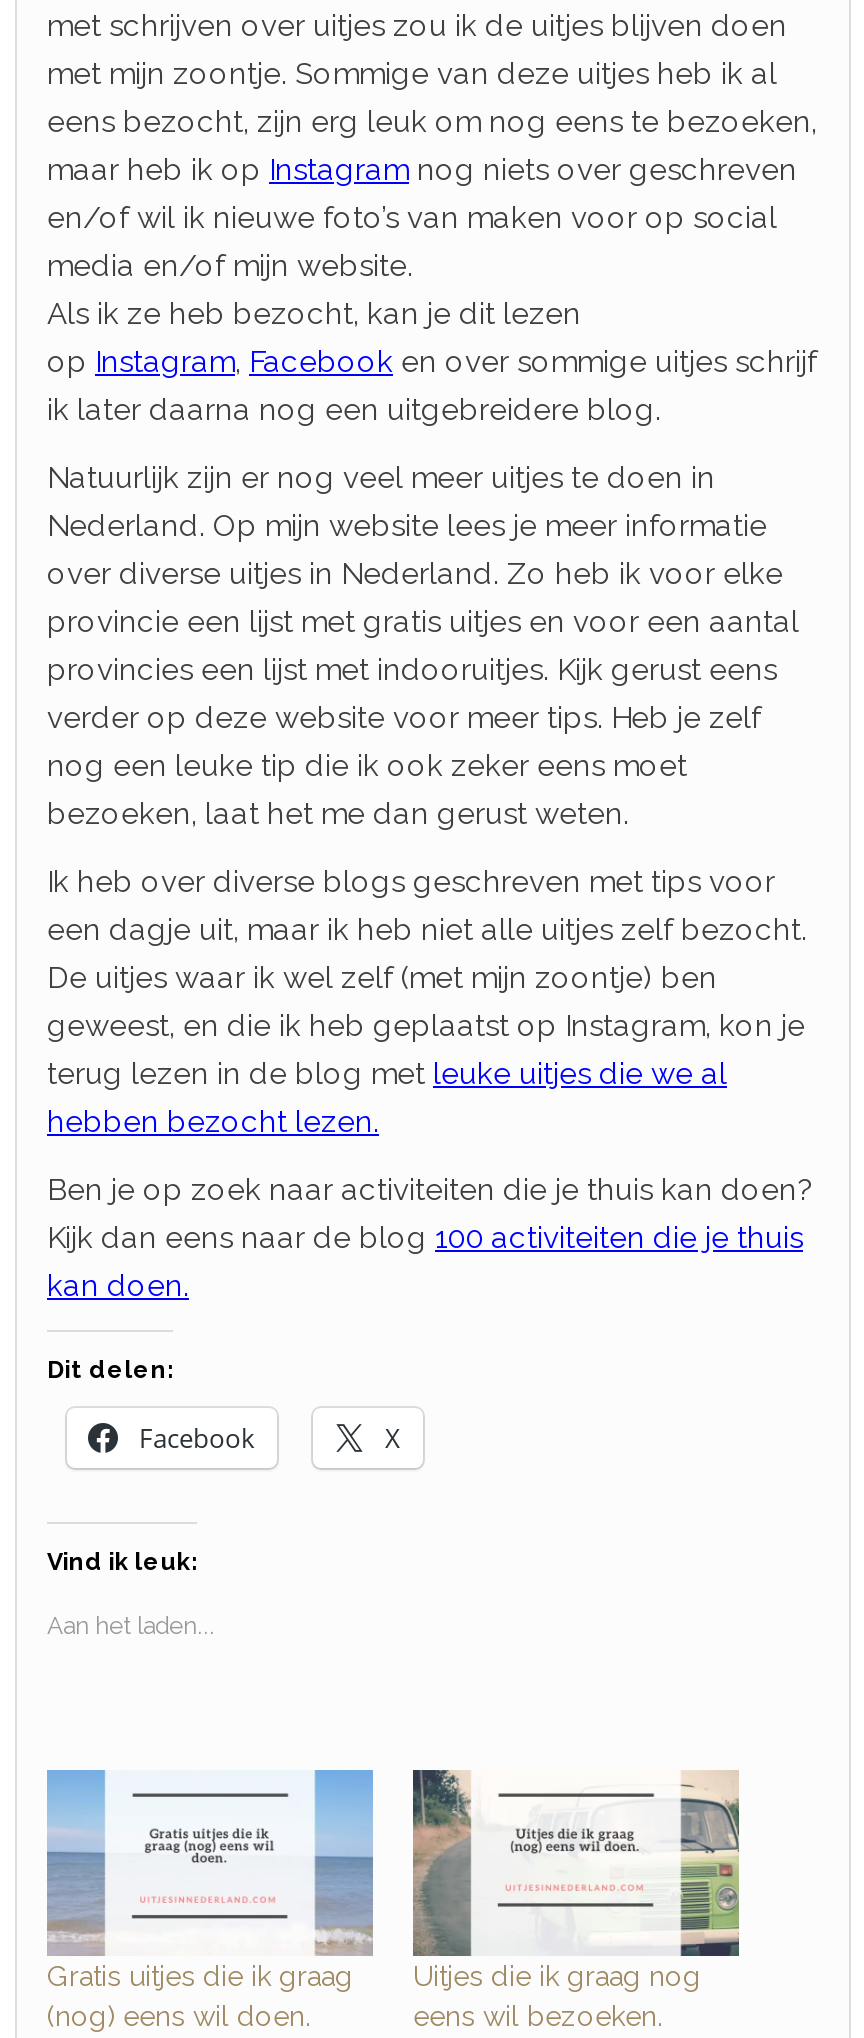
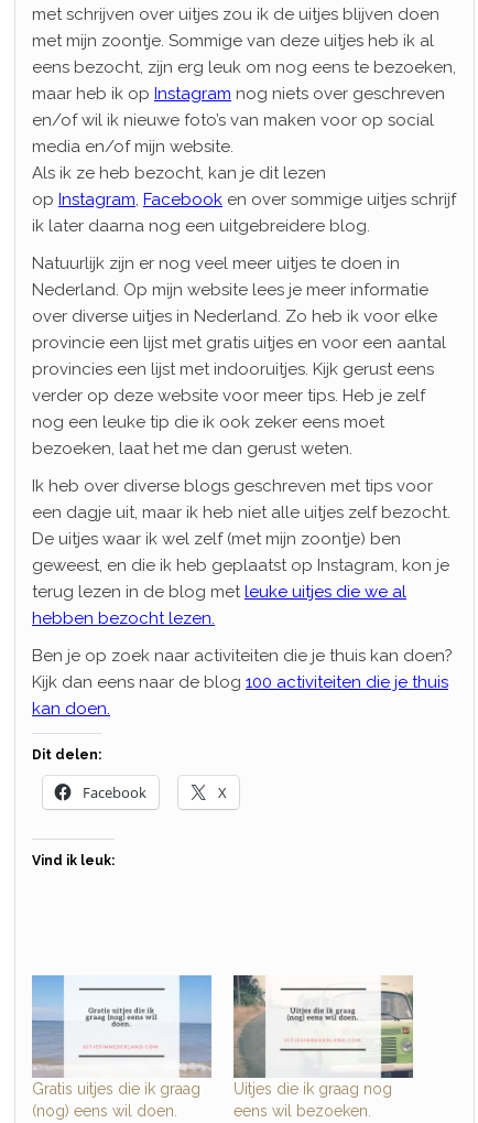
[47,1612,215,1640] Aan het laden... -> none

